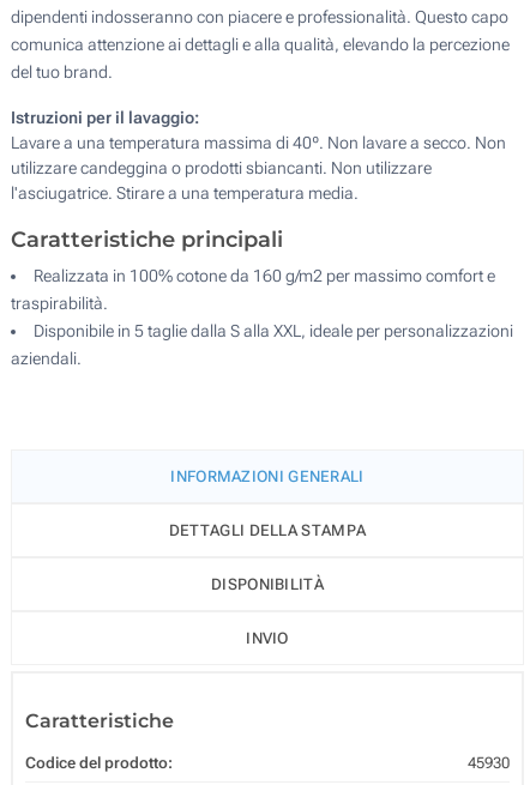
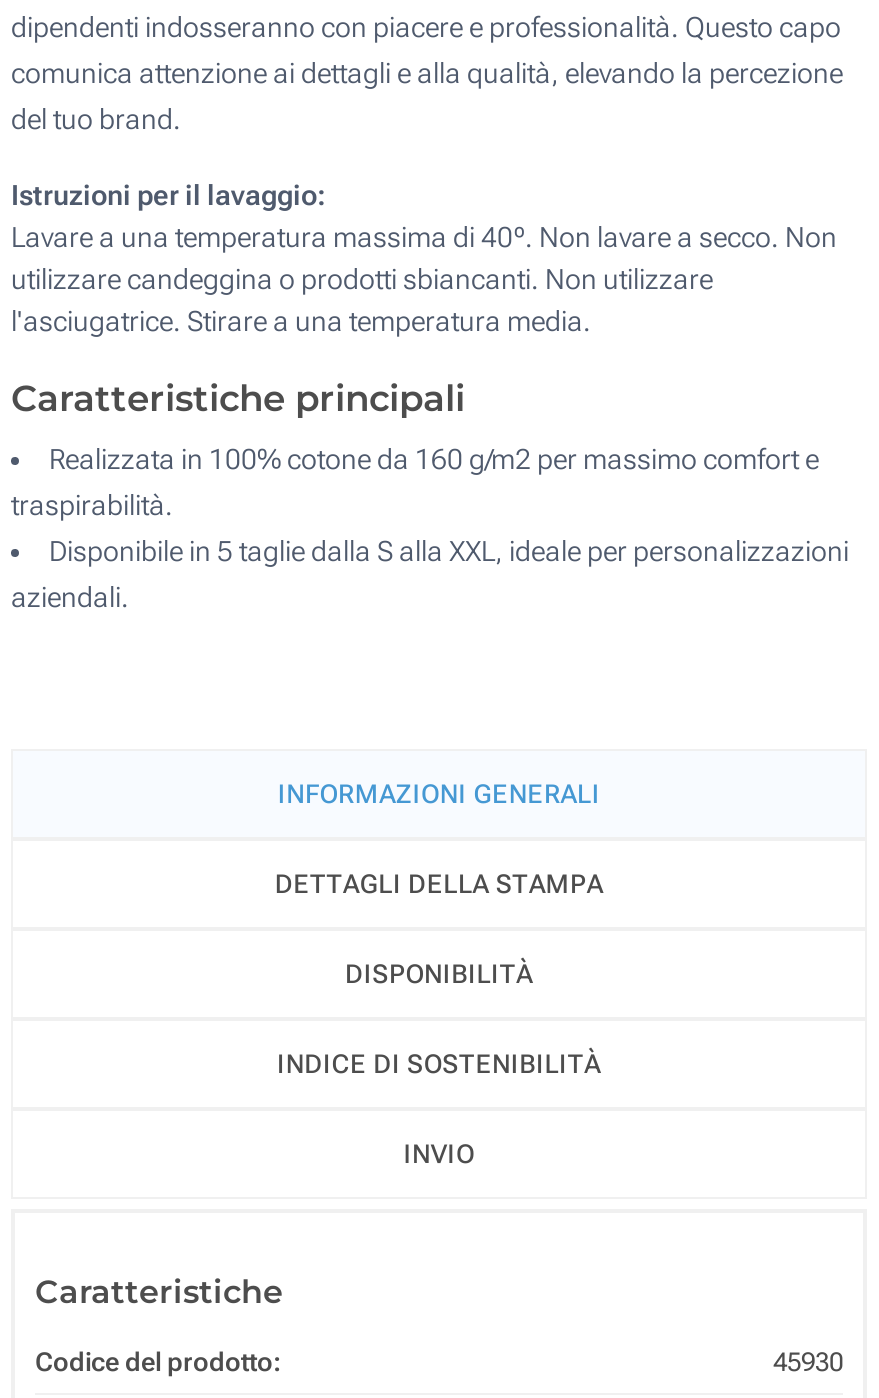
none -> [277,1049,601,1079] INDICE DI SOSTENIBILITÀ

